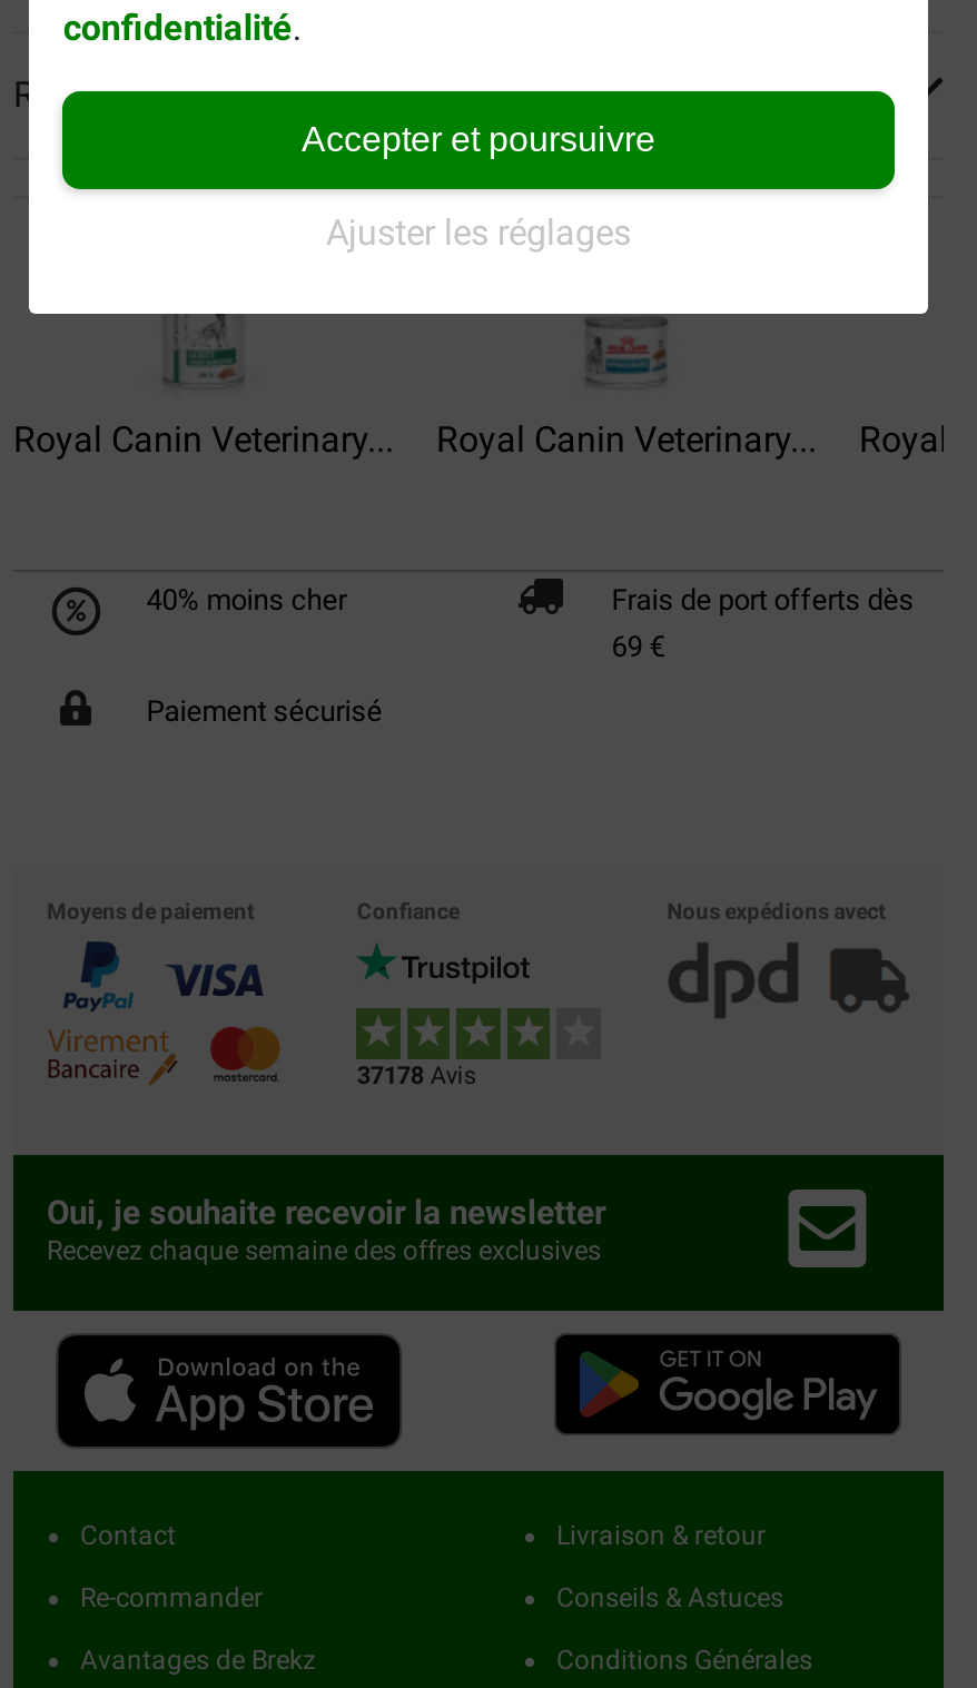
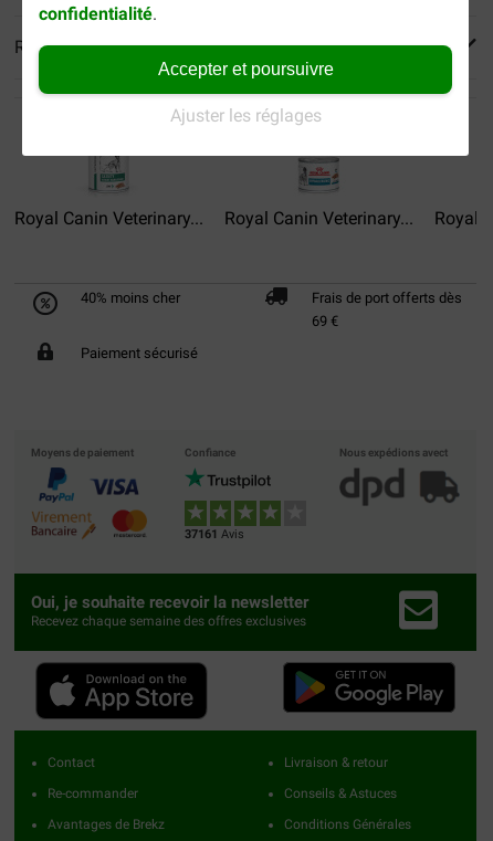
[357,1061,477,1090] 37178Avis -> [185,527,245,541] 37161Avis

